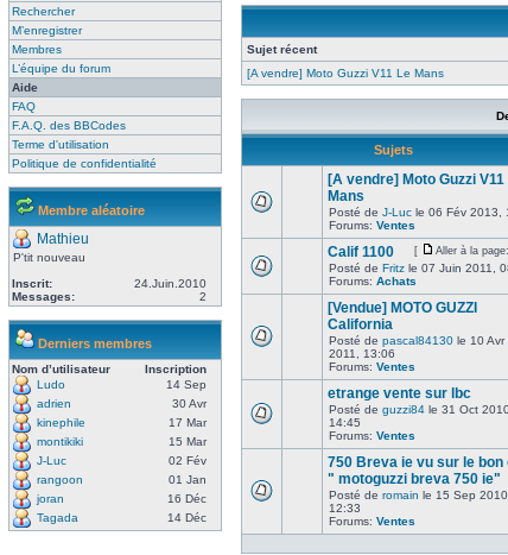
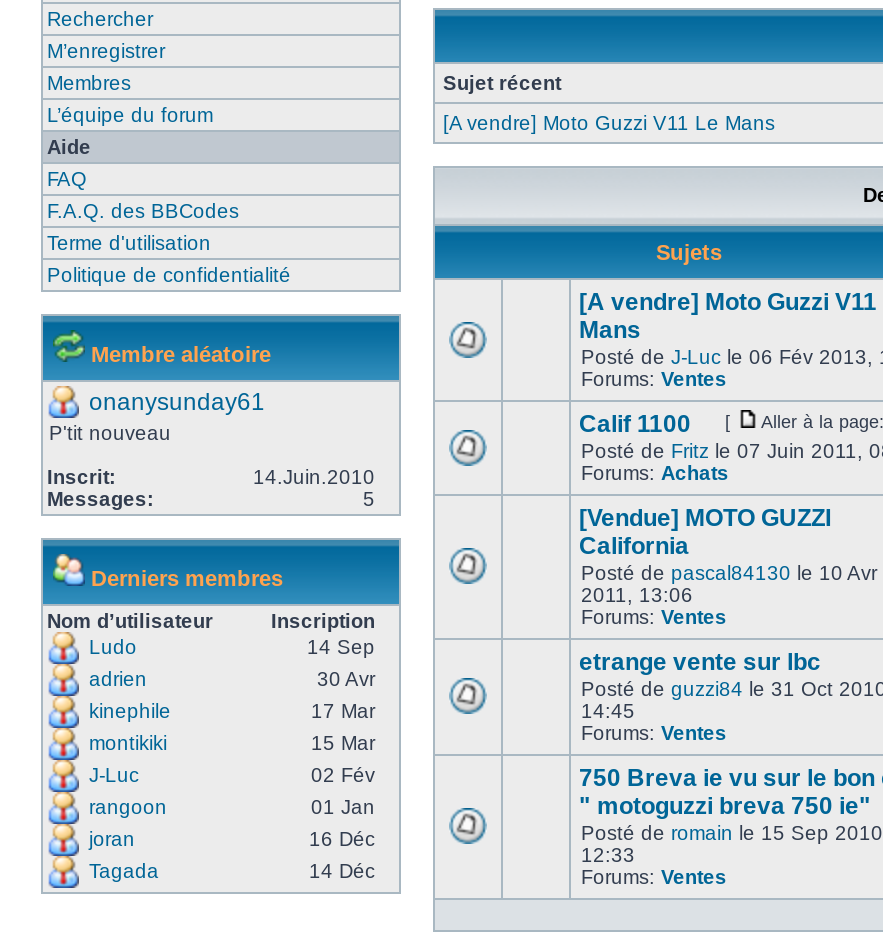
[37,231,89,247] Mathieu -> [89,388,265,416] onanysunday61
[134,277,207,290] 24.Juin.2010 -> [253,466,375,488] 14.Juin.2010
[199,290,207,303] 2 -> [363,488,375,510] 5

